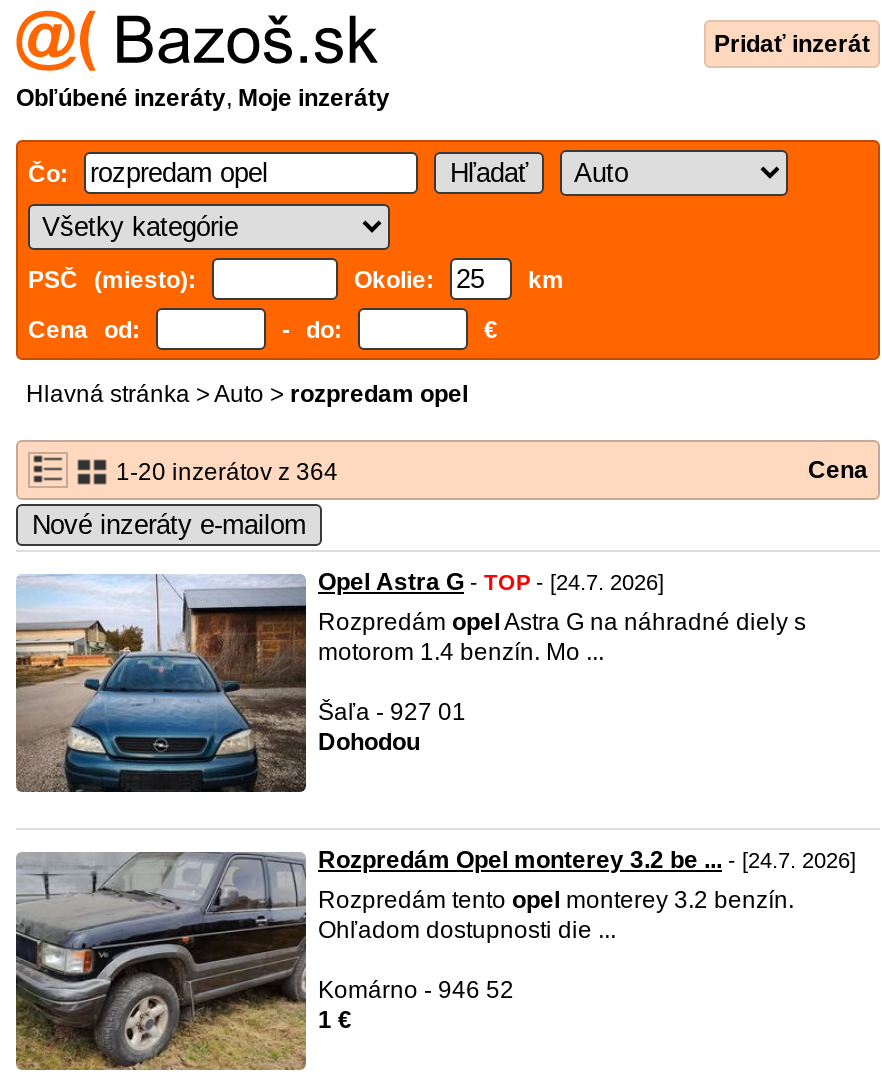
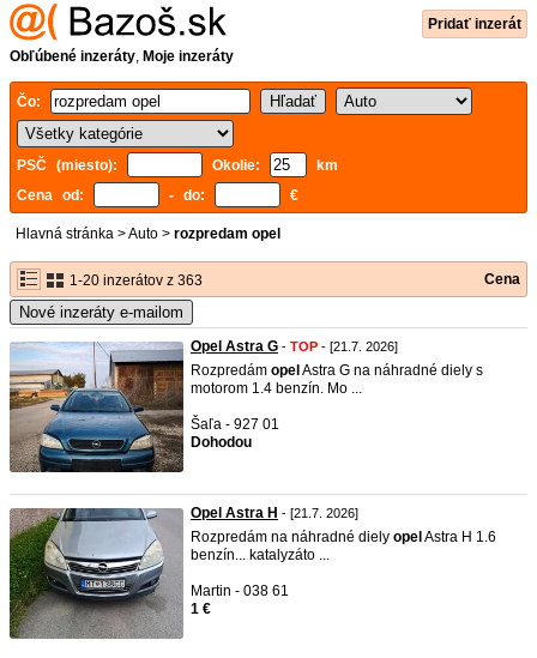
[110,458,338,486] 1-20 inzerátov z 364 -> [66,272,203,289] 1-20 inzerátov z 363
[318,568,664,596] Opel Astra G - TOP - [24.7. 2026] -> [191,338,398,355] Opel Astra G - TOP - [21.7. 2026]
[16,846,856,1070] [image] | Rozpredám Opel monterey 3.2 be ... - [24.7. 2026] | Rozpredám tento opel monterey 3.2 benzín. | Ohľadom dostupnosti die ... -> [8,505,496,639] [image] | Opel Astra H - [21.7. 2026] | Rozpredám na náhradné diely opel Astra H 1.6 | benzín... katalyzáto ...
[318,976,514,1004] Komárno - 946 52 -> [191,582,289,599] Martin - 038 61

